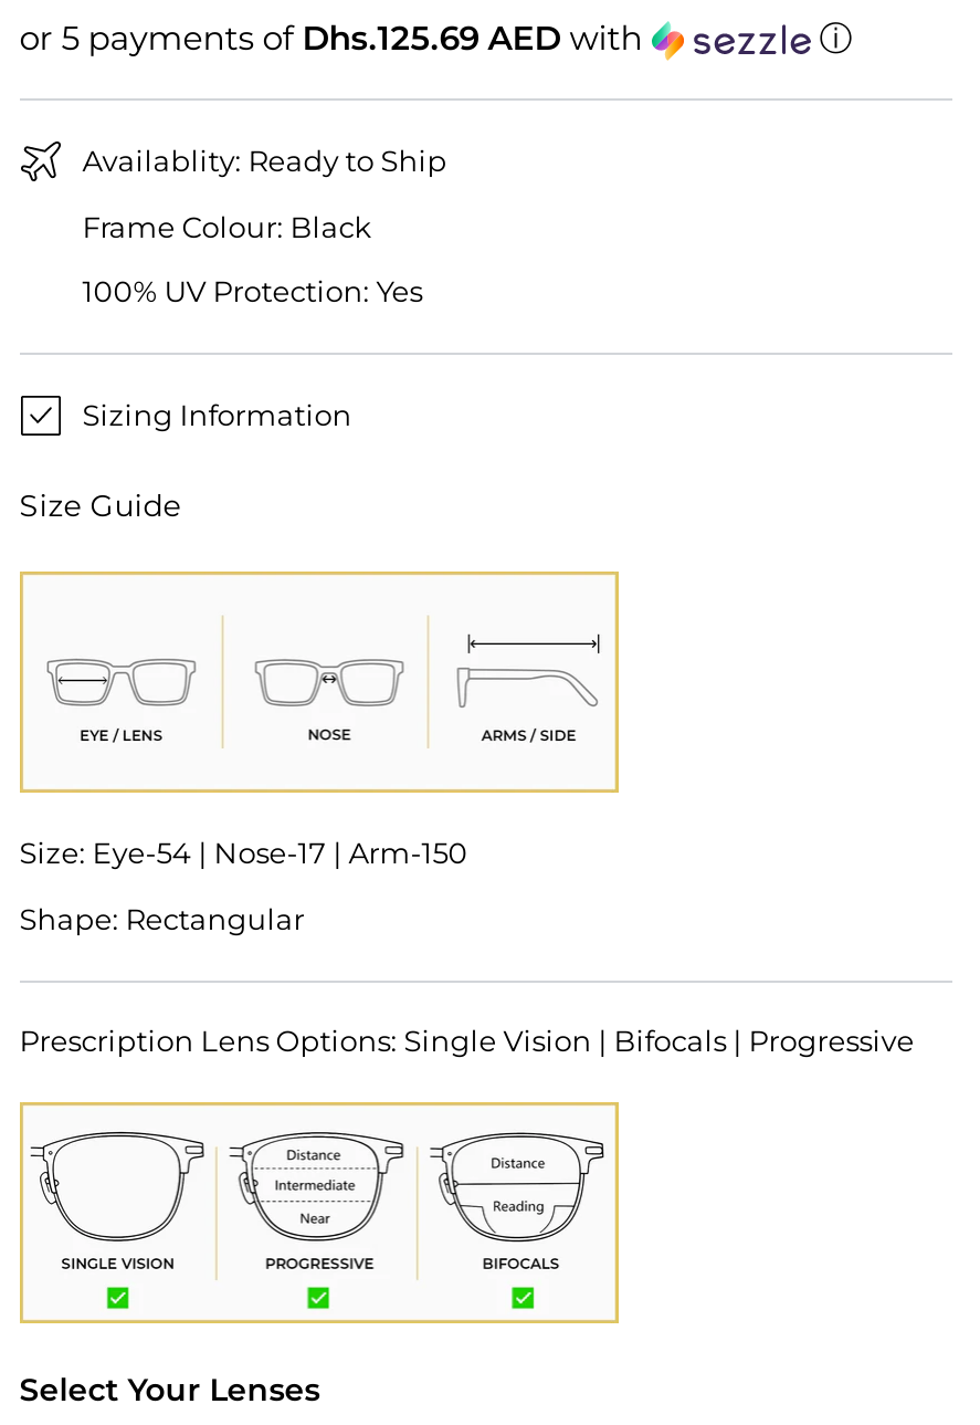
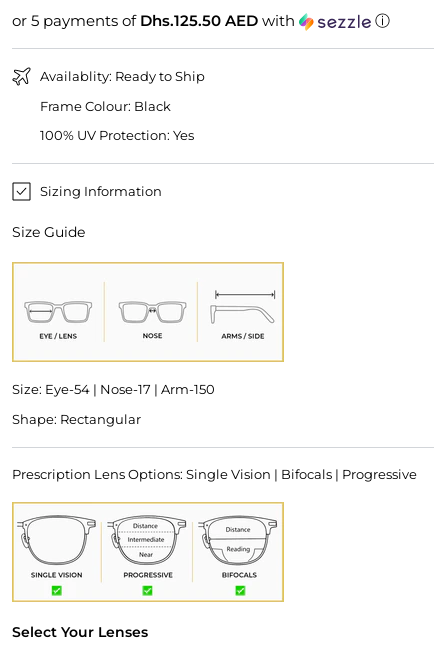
[19,17,651,59] or 5 payments of Dhs.125.69 AED with -> [12,11,299,30] or 5 payments of Dhs.125.50 AED with

